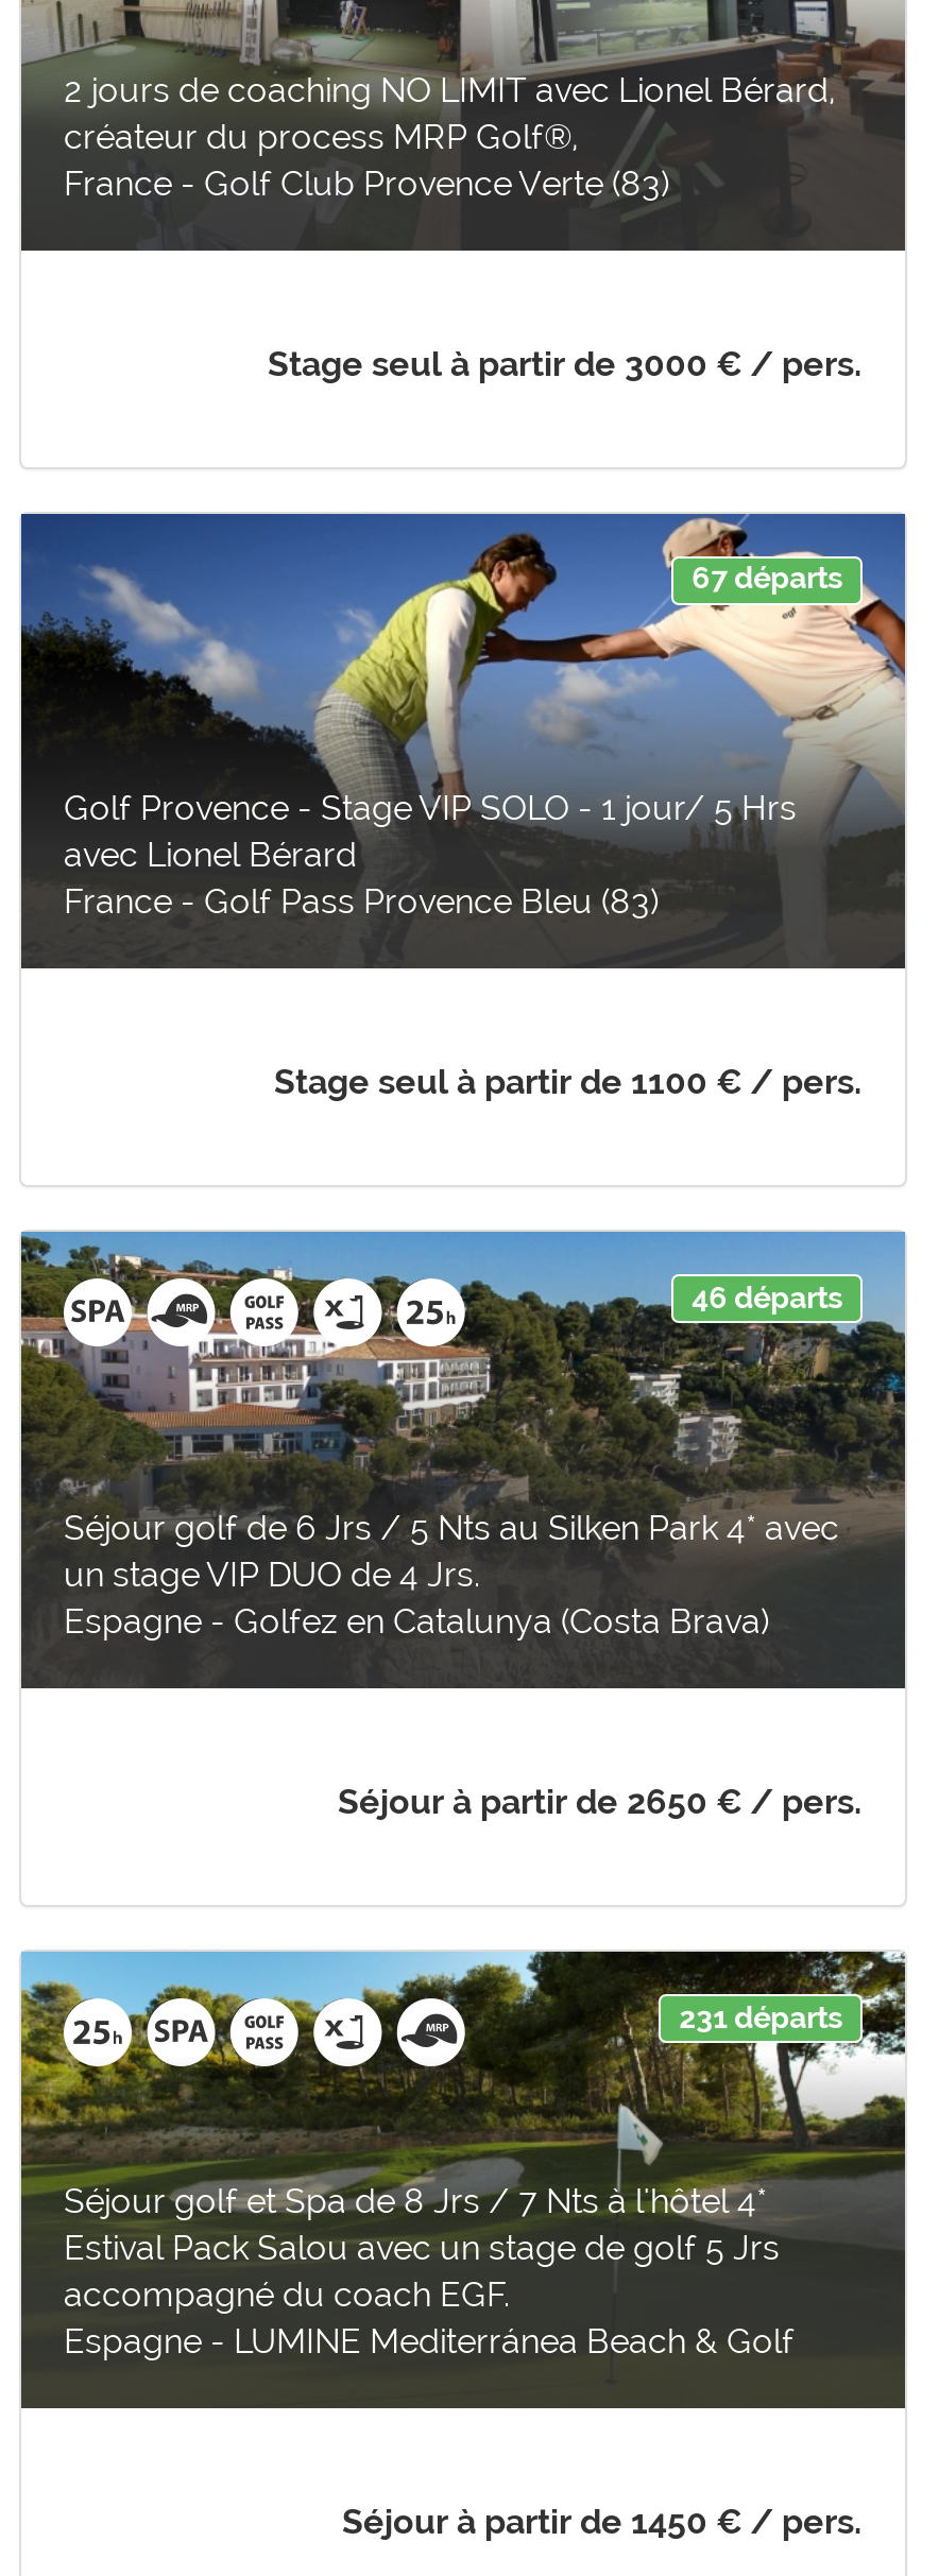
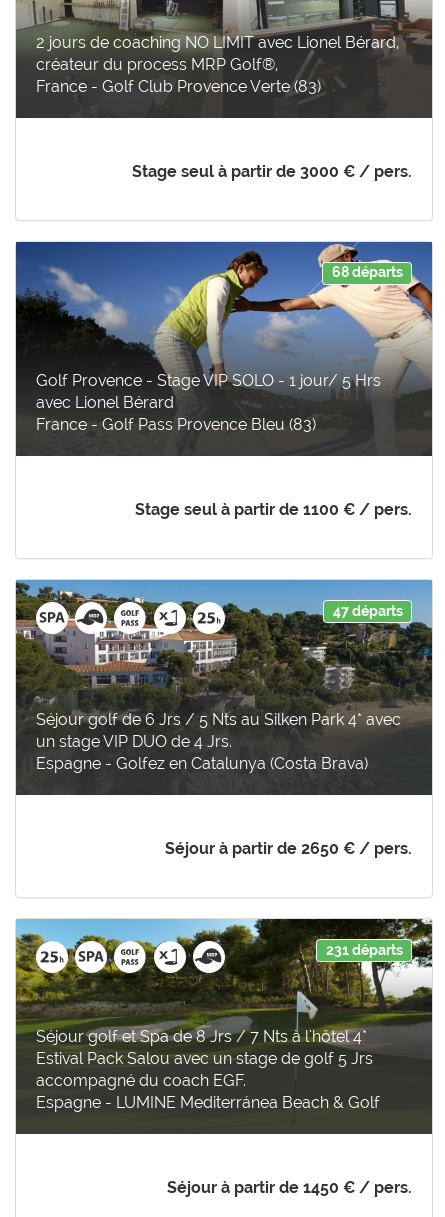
[692,561,843,595] 67 départs -> [332,264,403,280] 68 départs
[692,1281,843,1315] 46 départs -> [333,603,403,619] 47 départs

